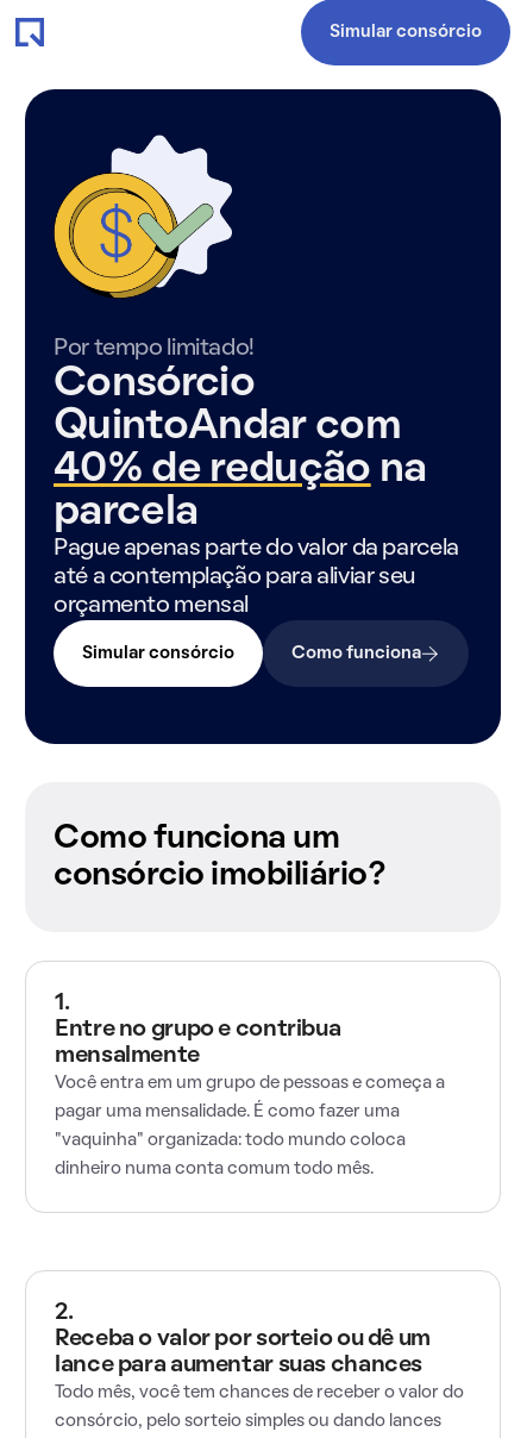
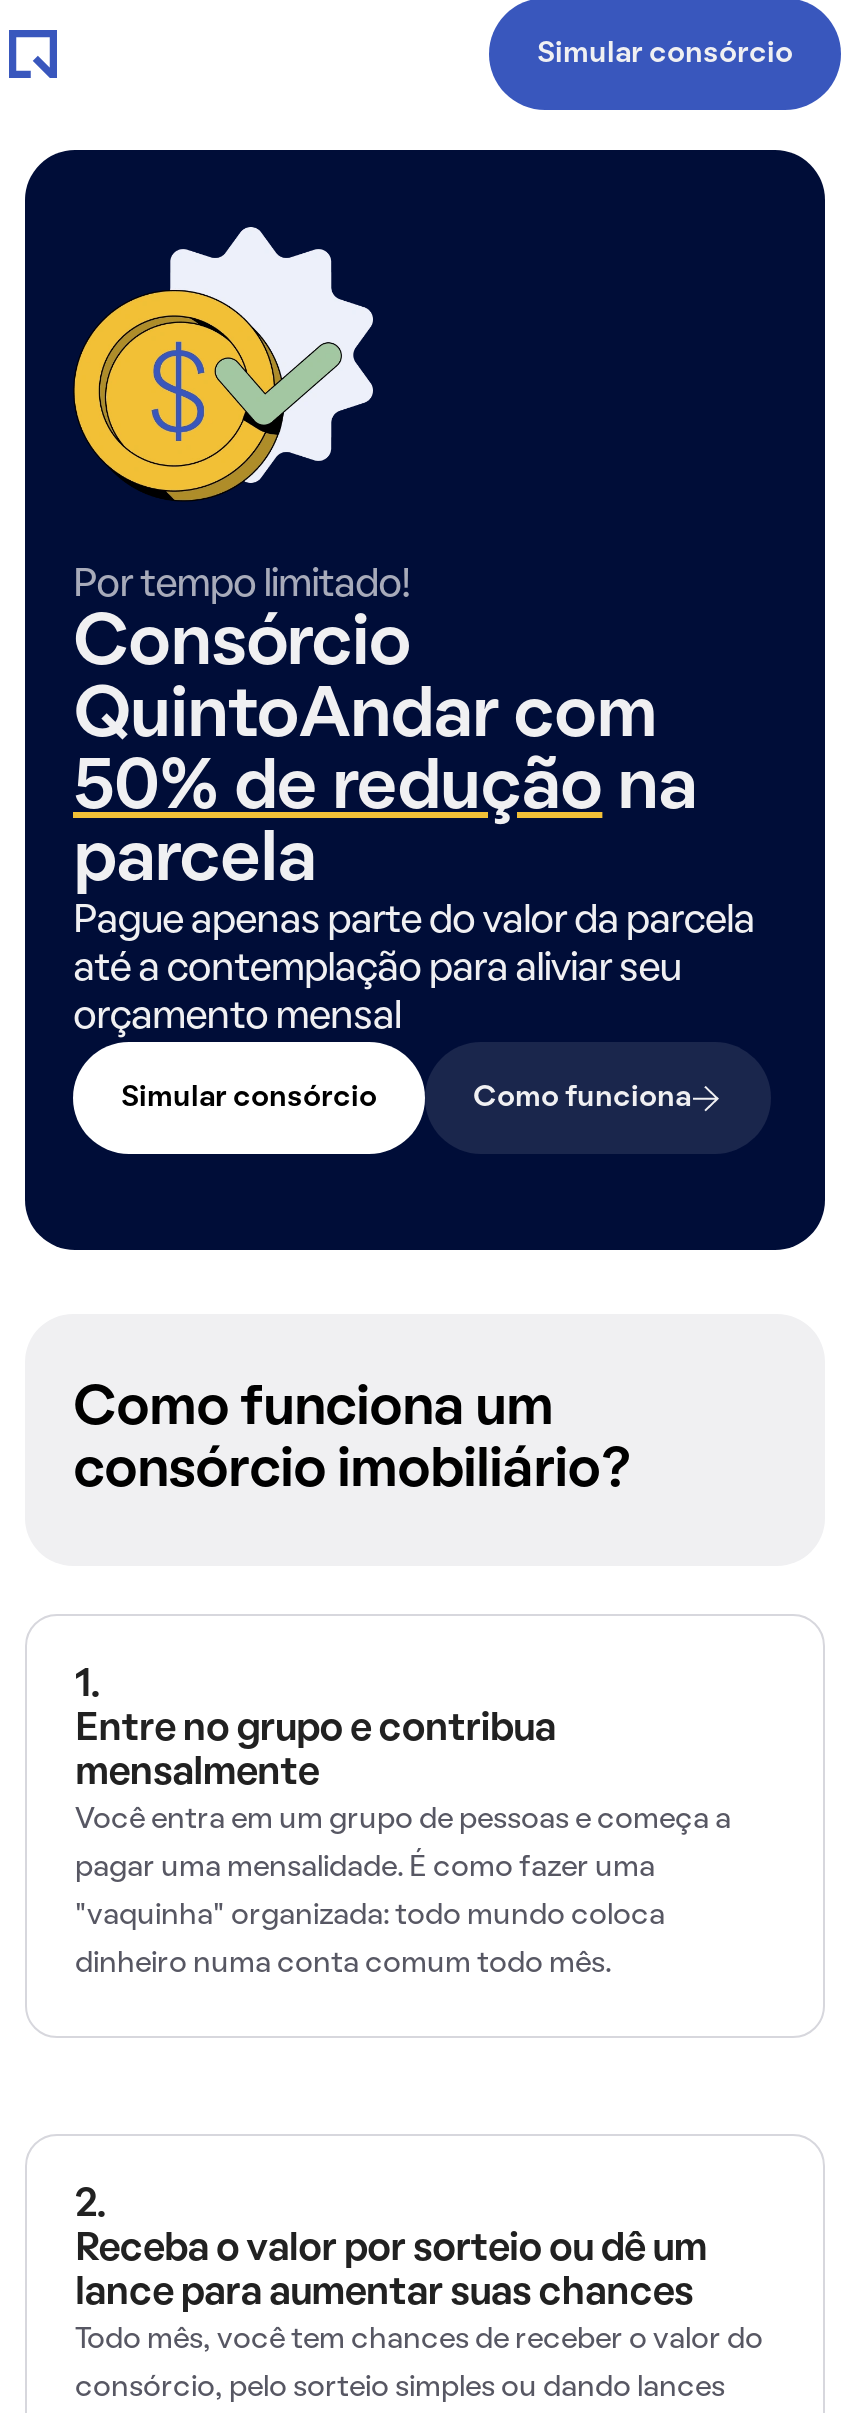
[54,451,427,489] 40% de redução na -> [73,758,696,822] 50% de redução na

